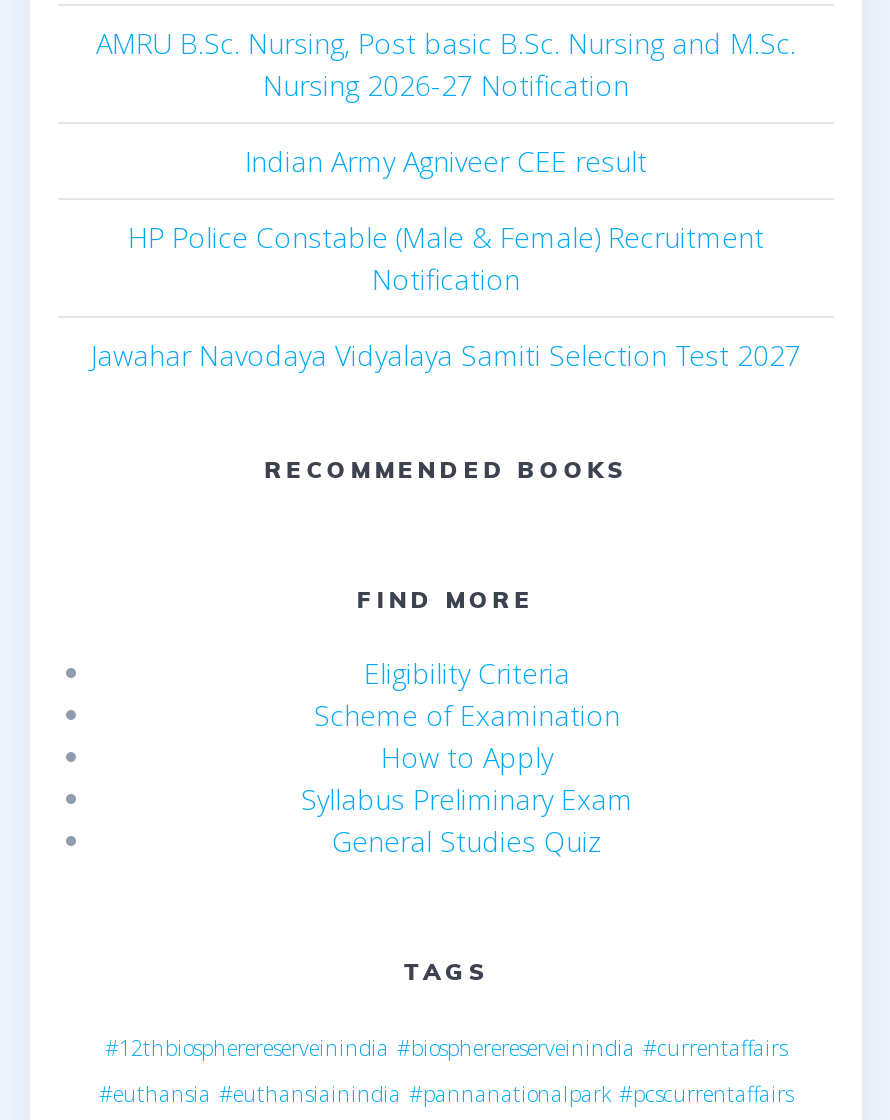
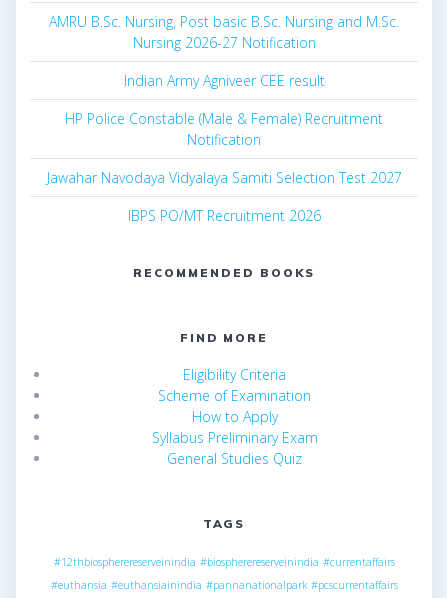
none -> [127,206,320,225] IBPS PO/MT Recruitment 2026

